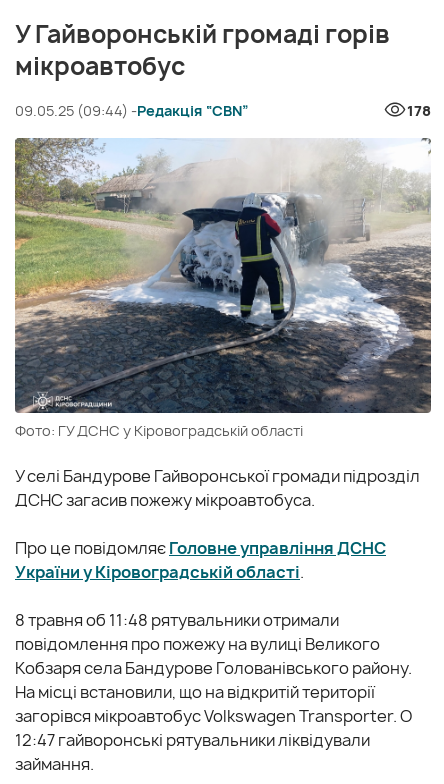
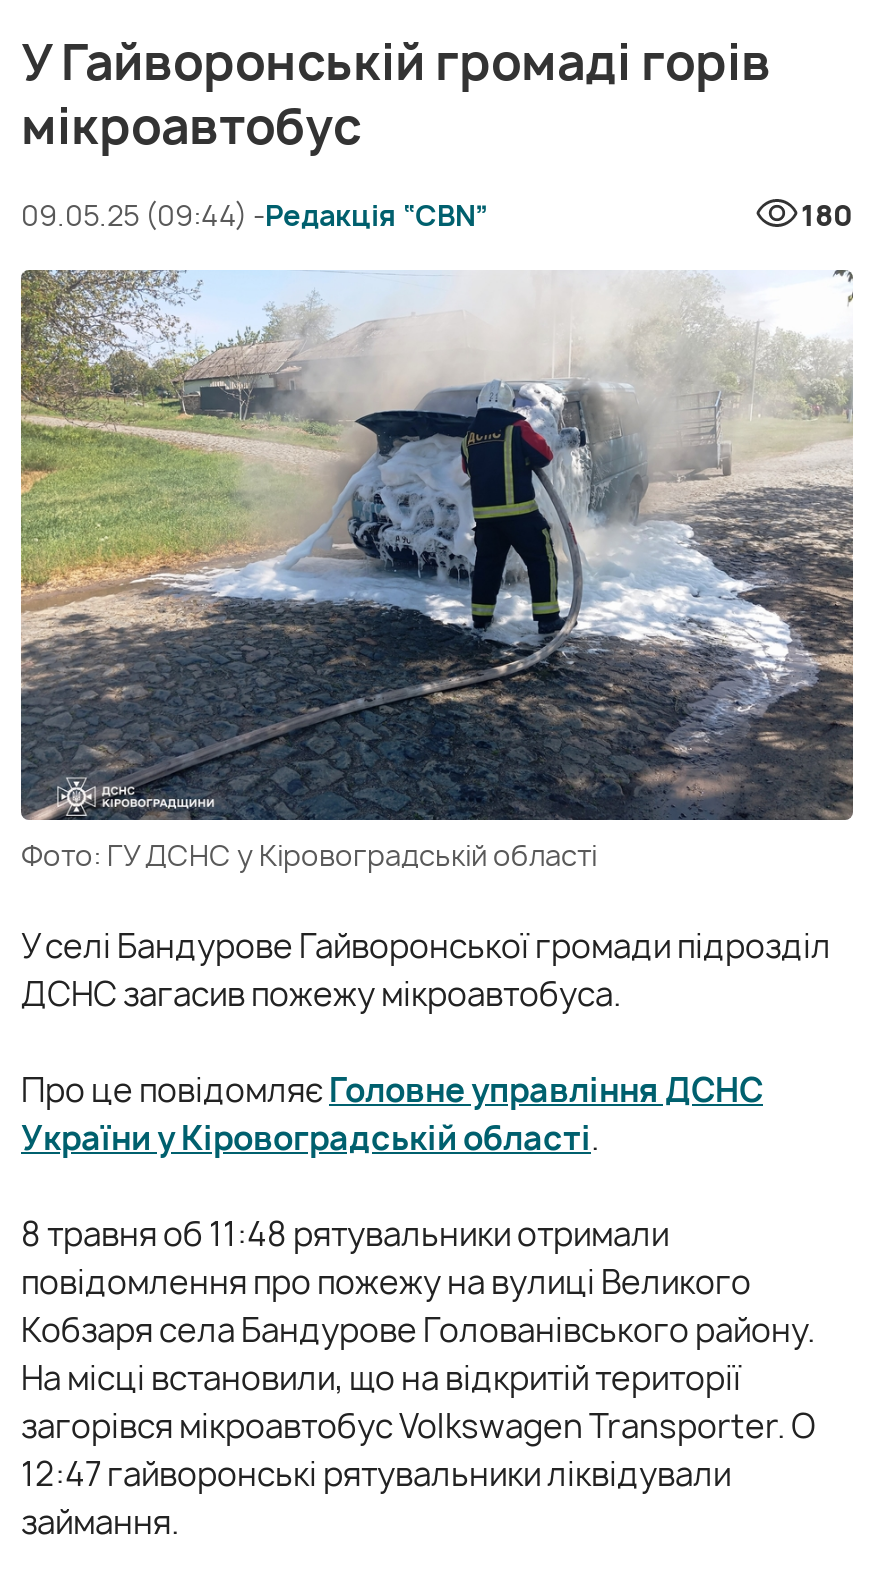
[407,100,431,119] 178 -> [801,195,853,233] 180

